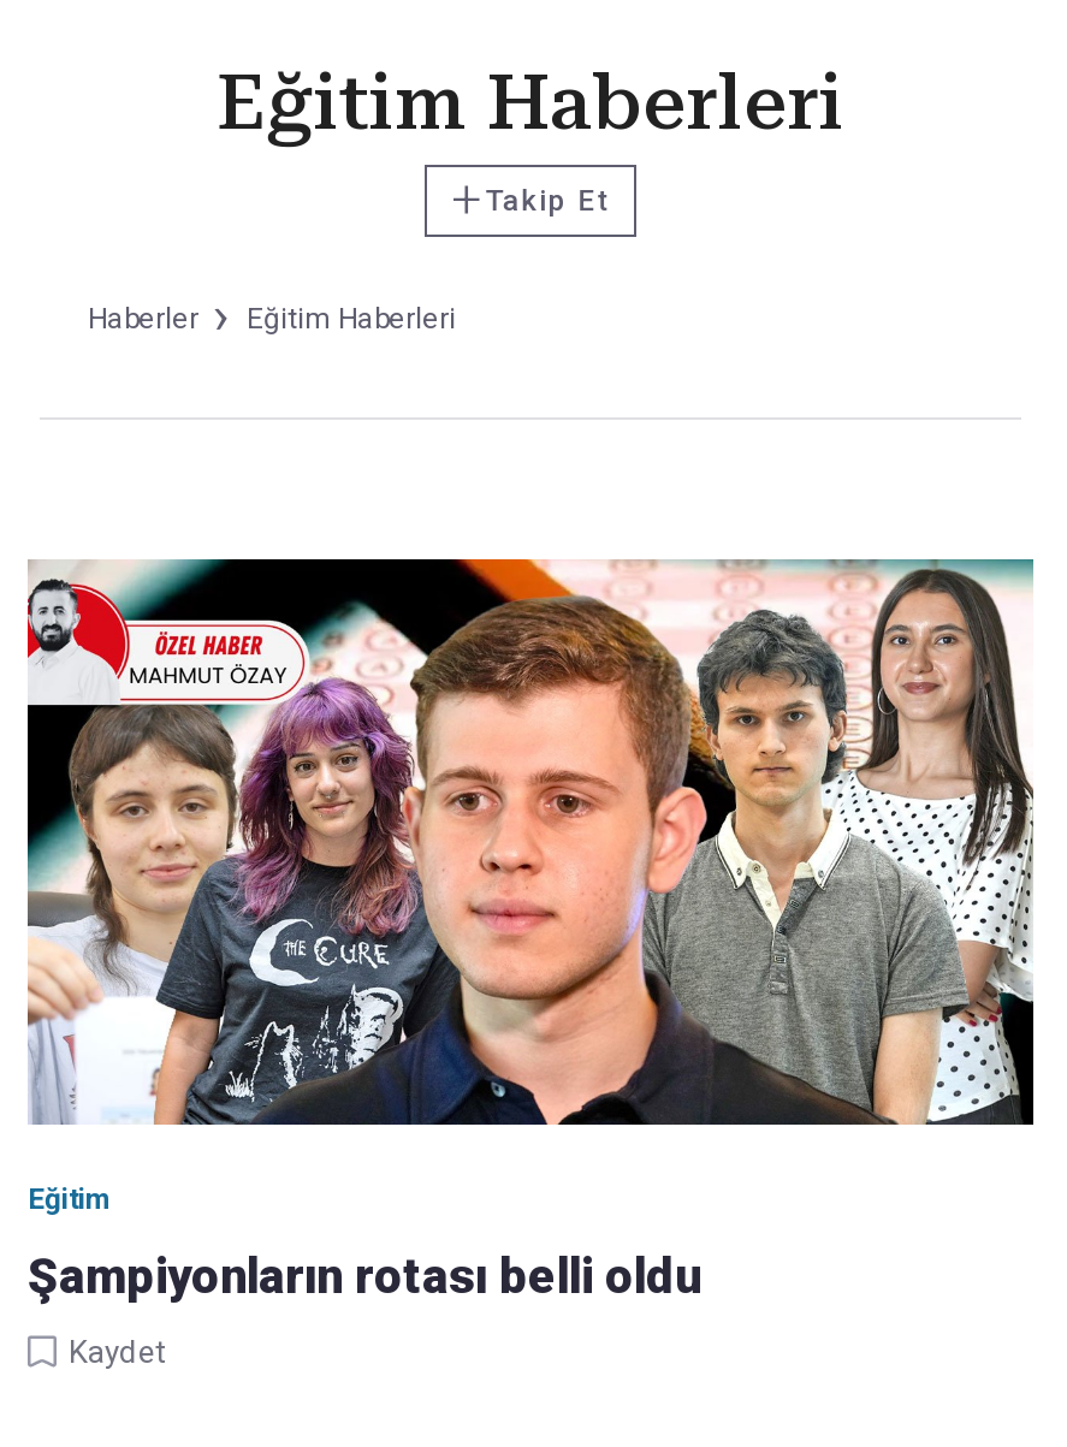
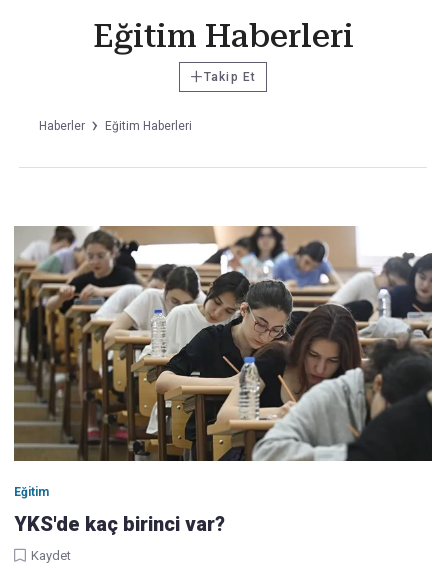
[25,557,1036,1127] [image] -> [13,225,433,462] [image]
[28,1248,701,1305] Şampiyonların rotası belli oldu -> [14,512,225,536] YKS'de kaç birinci var?

